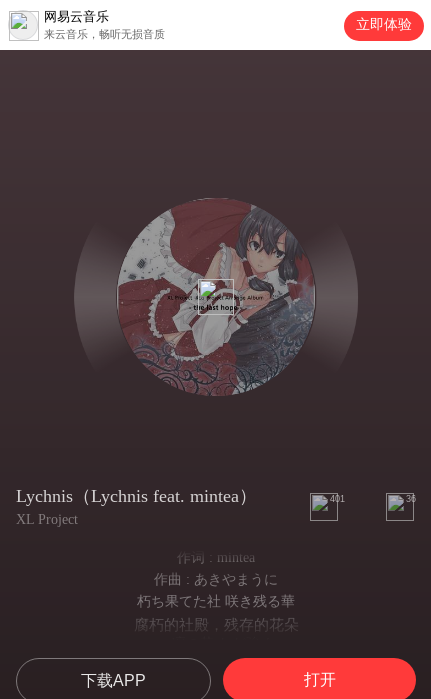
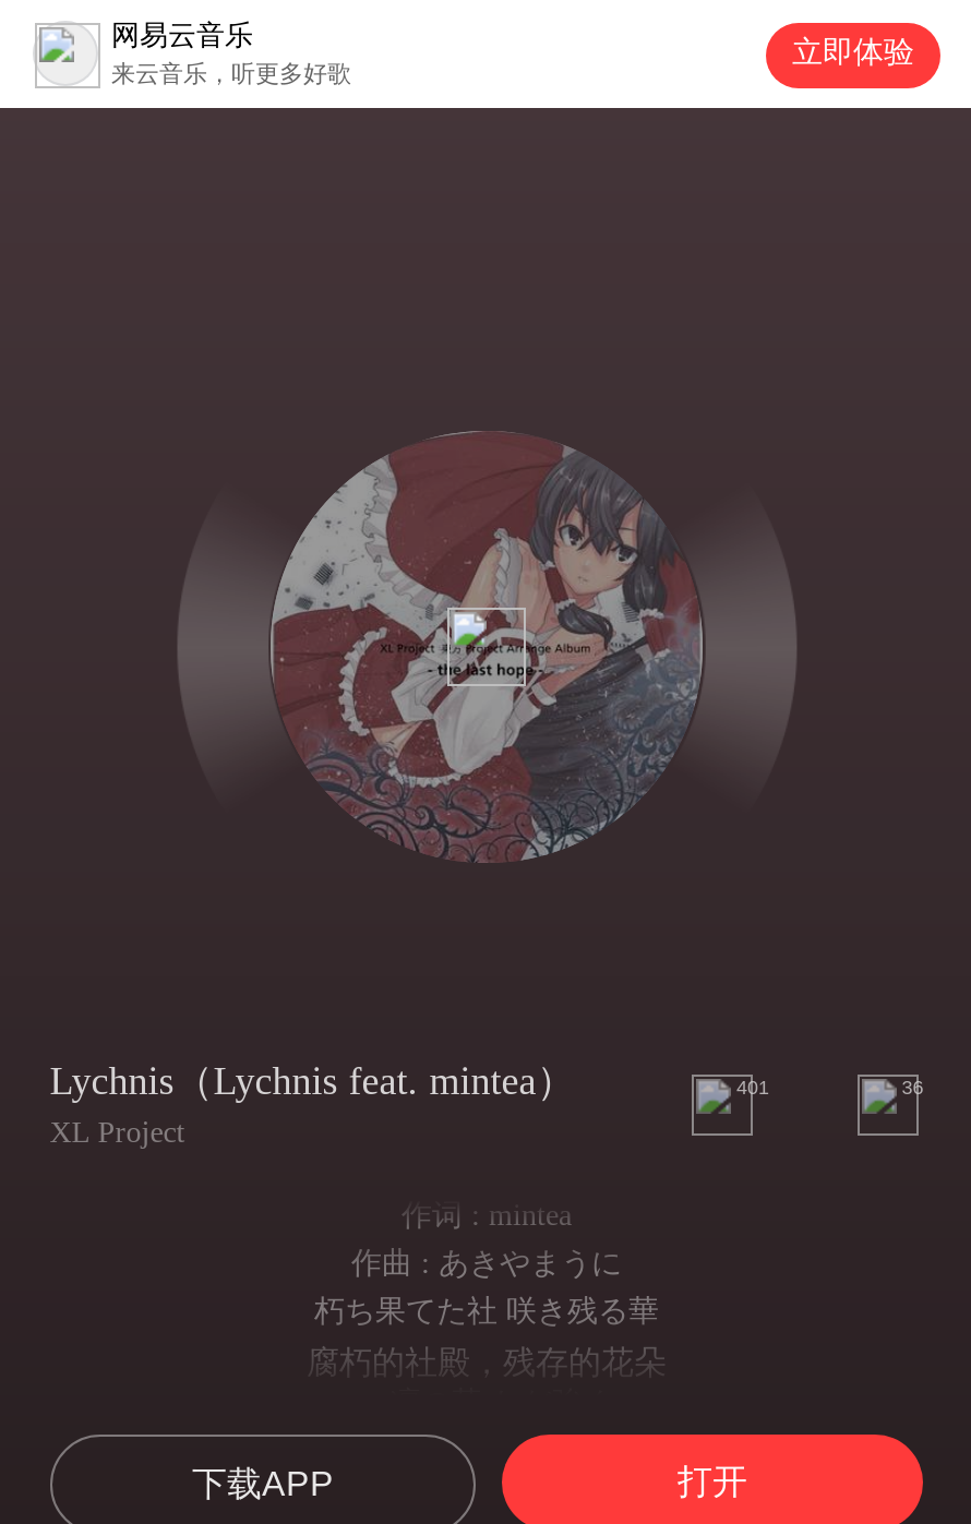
[44,28,165,40] 来云音乐，畅听无损音质 -> [111,60,351,86] 来云音乐，听更多好歌

